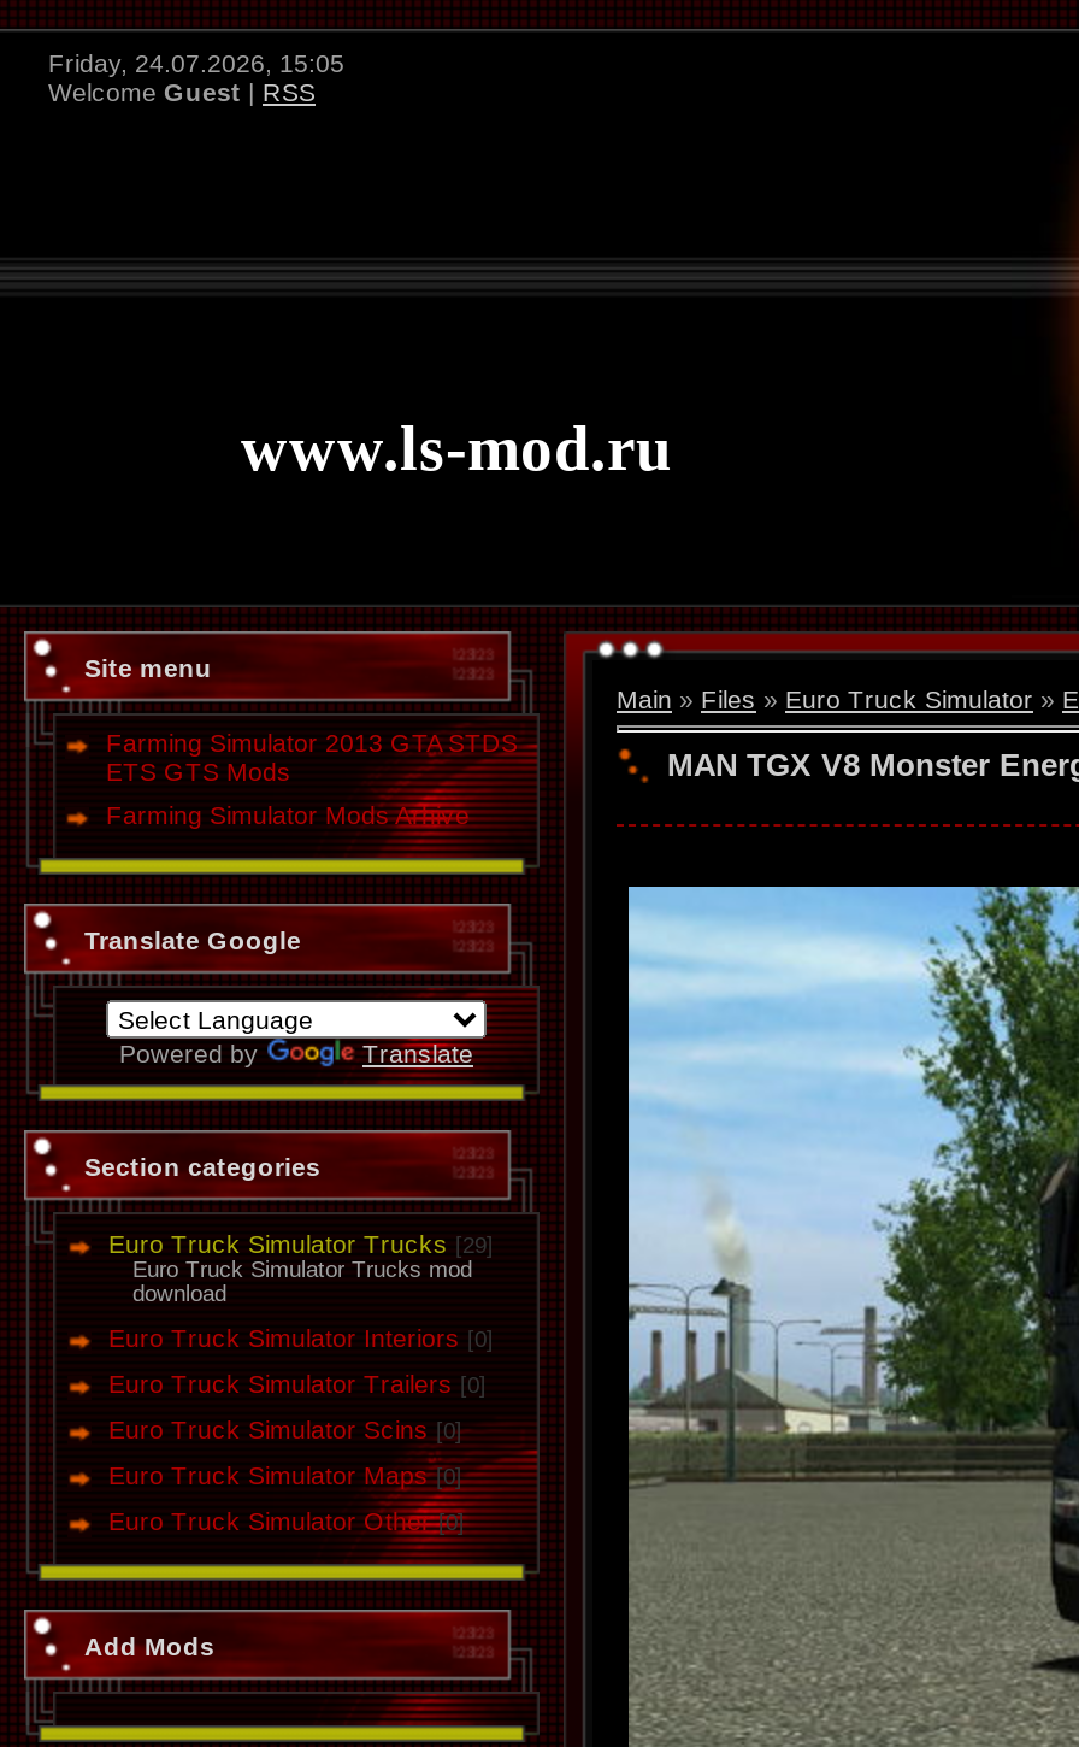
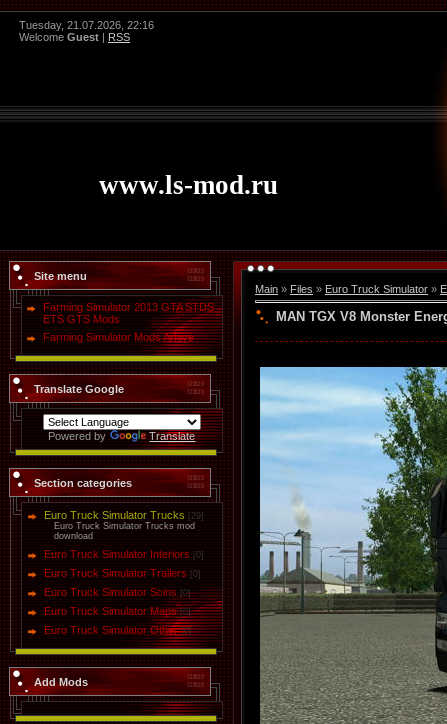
[48,48,344,77] Friday, 24.07.2026, 15:05 -> [19,19,154,31] Tuesday, 21.07.2026, 22:16

